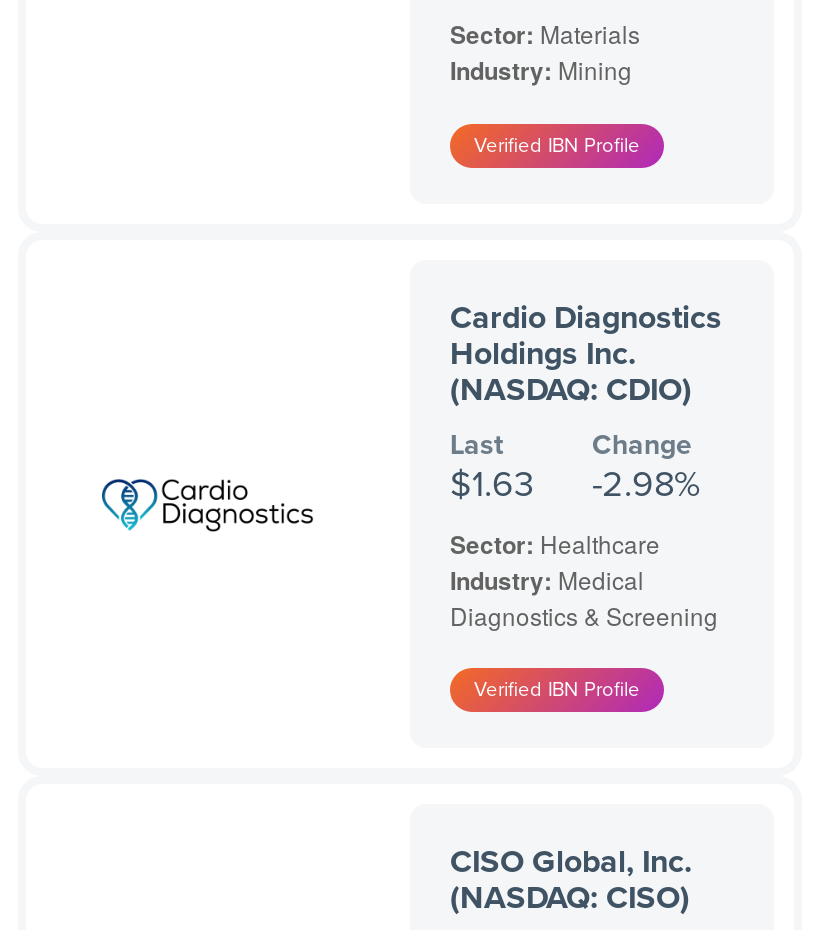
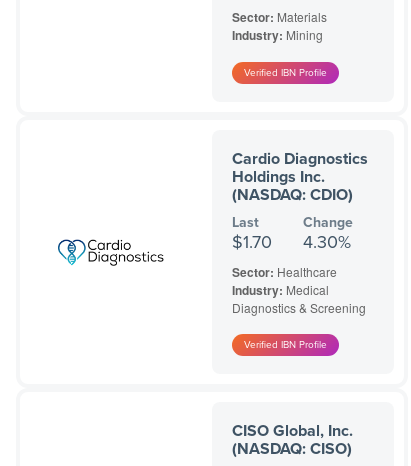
[450,462,534,506] $1.63 -> [232,231,272,253] $1.70
[592,462,700,506] -2.98% -> [303,231,351,253] 4.30%

